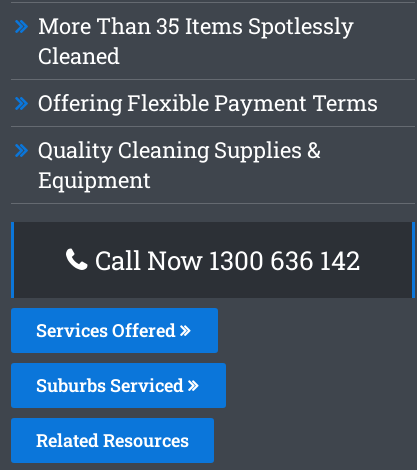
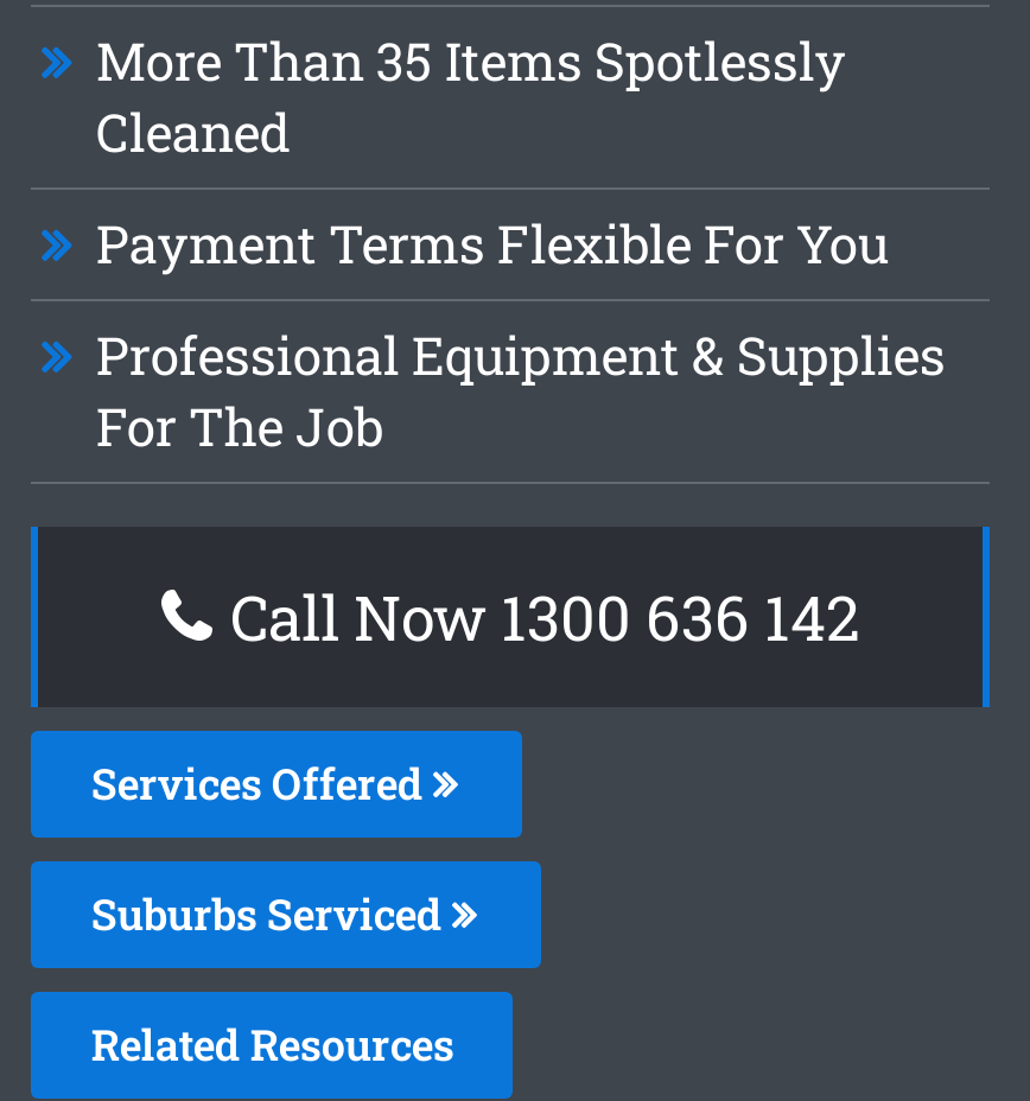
[38,88,378,117] Offering Flexible Payment Terms -> [96,209,889,278] Payment Terms Flexible For You
[38,135,321,194] Quality Cleaning Supplies & | Equipment -> [96,320,946,460] Professional Equipment & Supplies | For The Job

